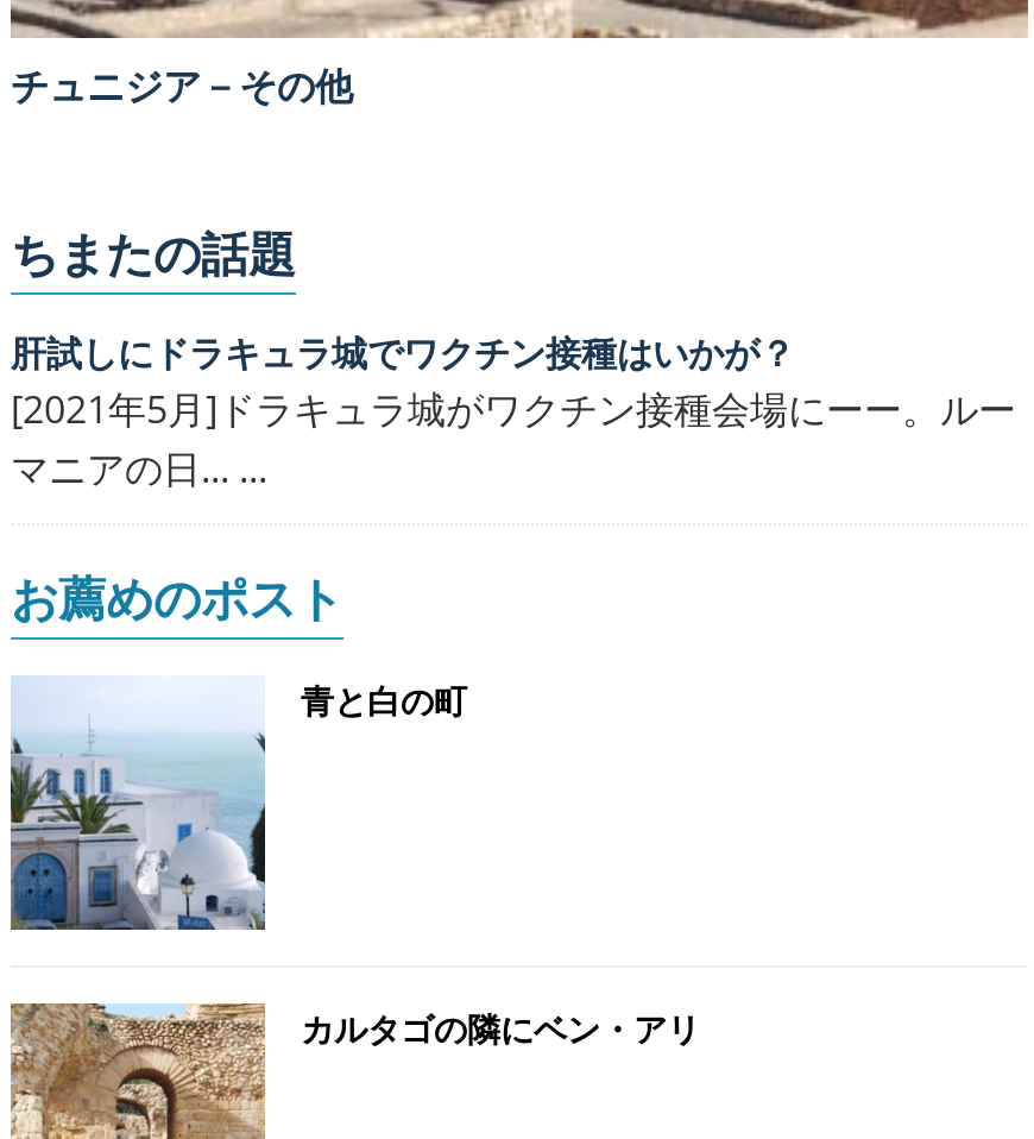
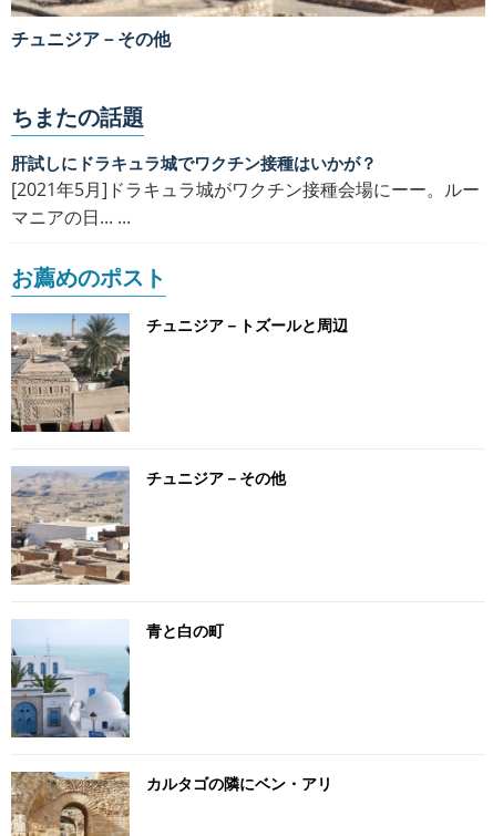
none -> [10,312,348,433] [image] | チュニジア－トズールと周辺
none -> [10,466,286,586] [image] | チュニジア－その他

